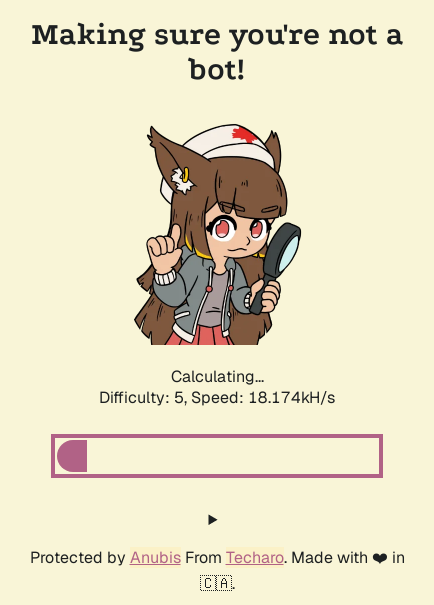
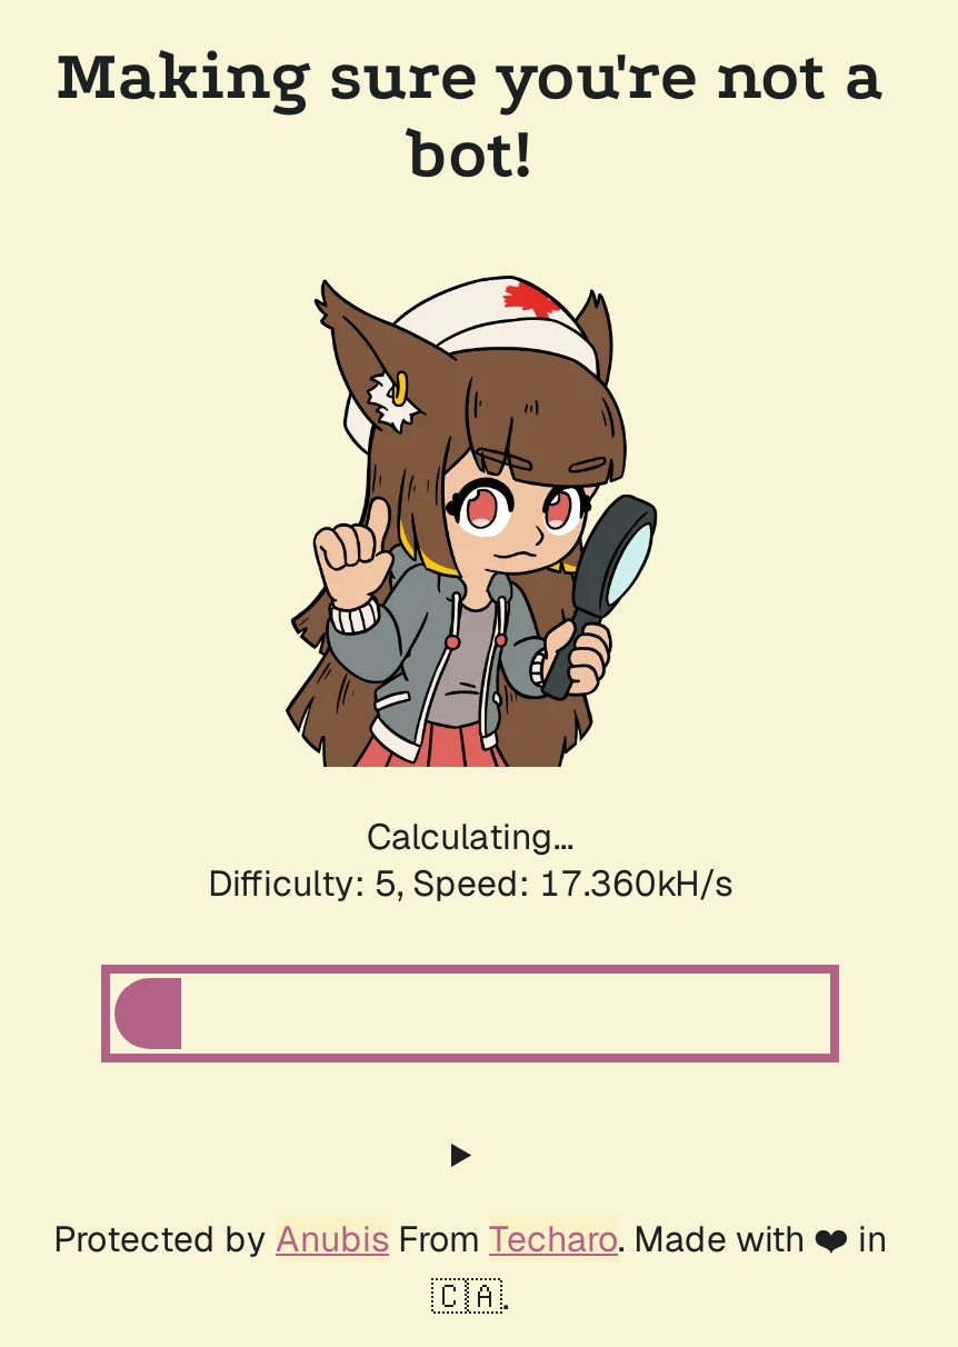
[99,387,335,408] Difficulty: 5, Speed: 18.174kH/s -> [208,860,732,907] Difficulty: 5, Speed: 17.360kH/s

